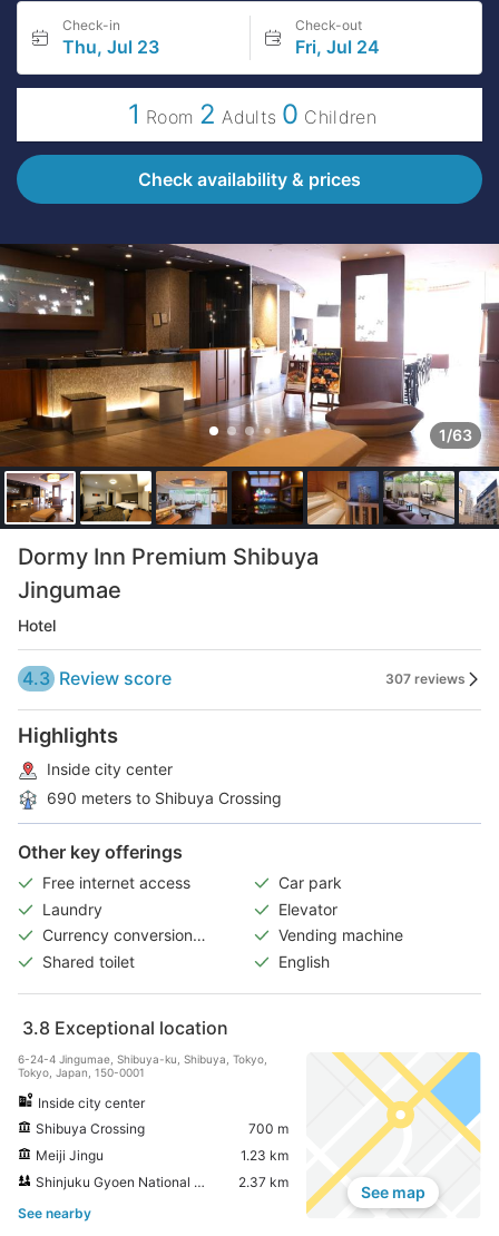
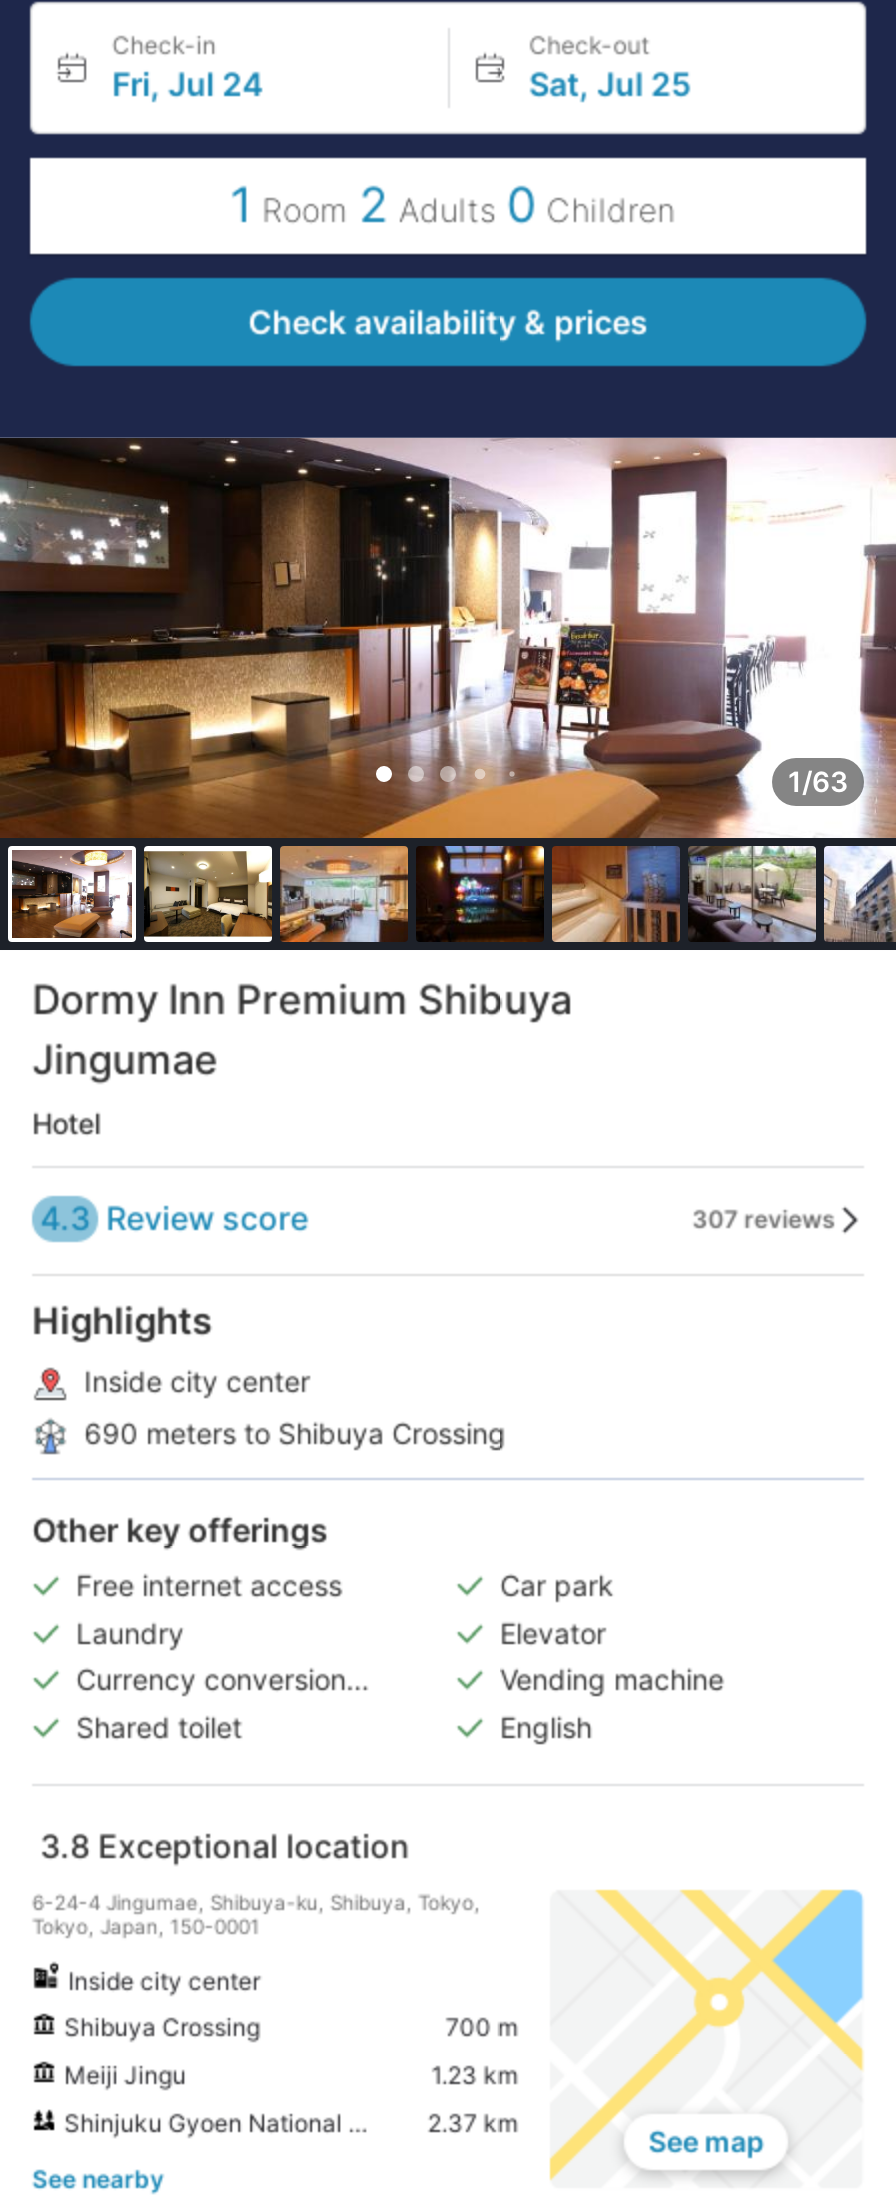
[62,36,159,58] Thu, Jul 23 -> [112,64,264,104] Fri, Jul 24
[295,36,379,58] Fri, Jul 24 -> [529,64,691,104] Sat, Jul 25

